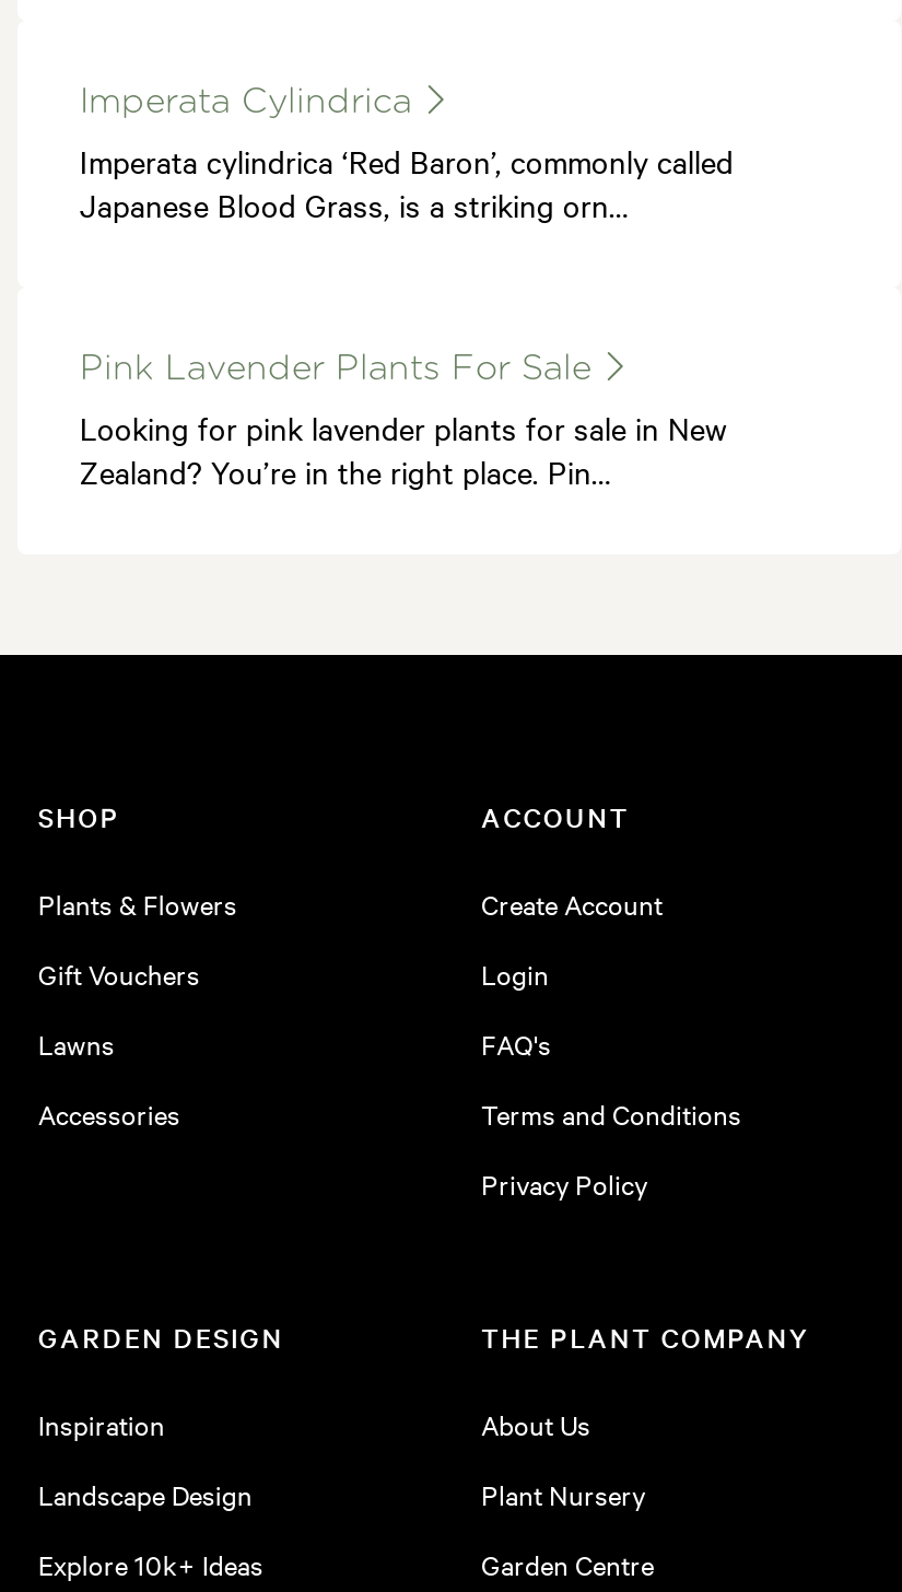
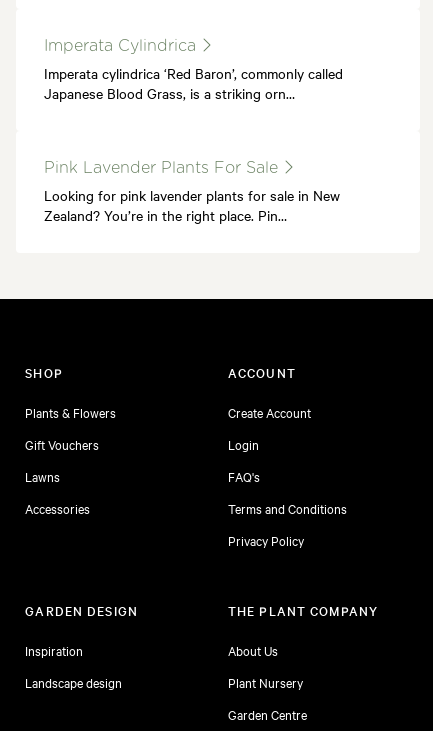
[38,1473,263,1583] Landscape Design | Explore 10k+ Ideas -> [25,673,122,691] Landscape design

